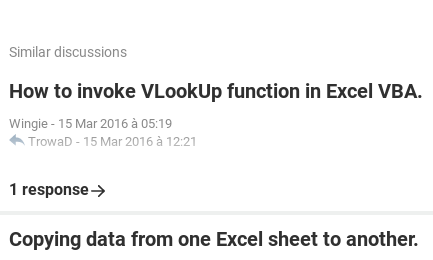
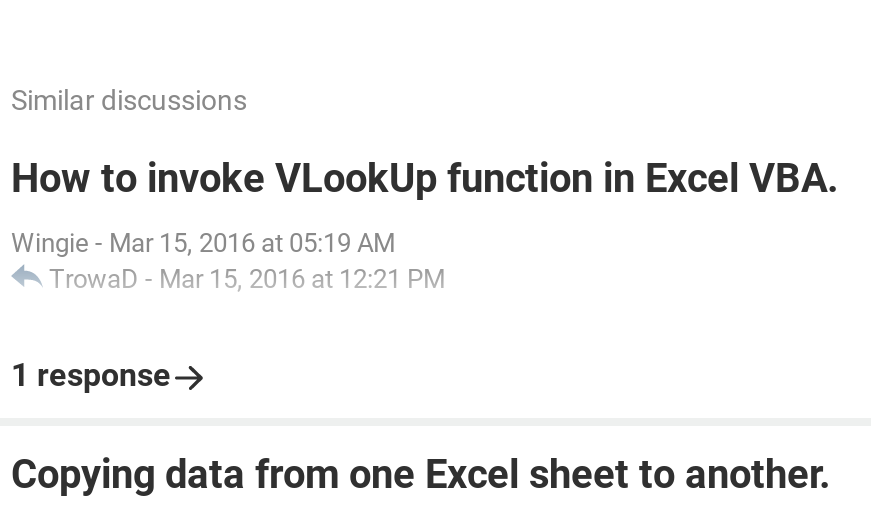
[9,116,197,149] Wingie - 15 Mar 2016 à 05:19 | TrowaD - 15 Mar 2016 à 12:21 -> [11,228,445,294] Wingie - Mar 15, 2016 at 05:19 AM | TrowaD - Mar 15, 2016 at 12:21 PM

